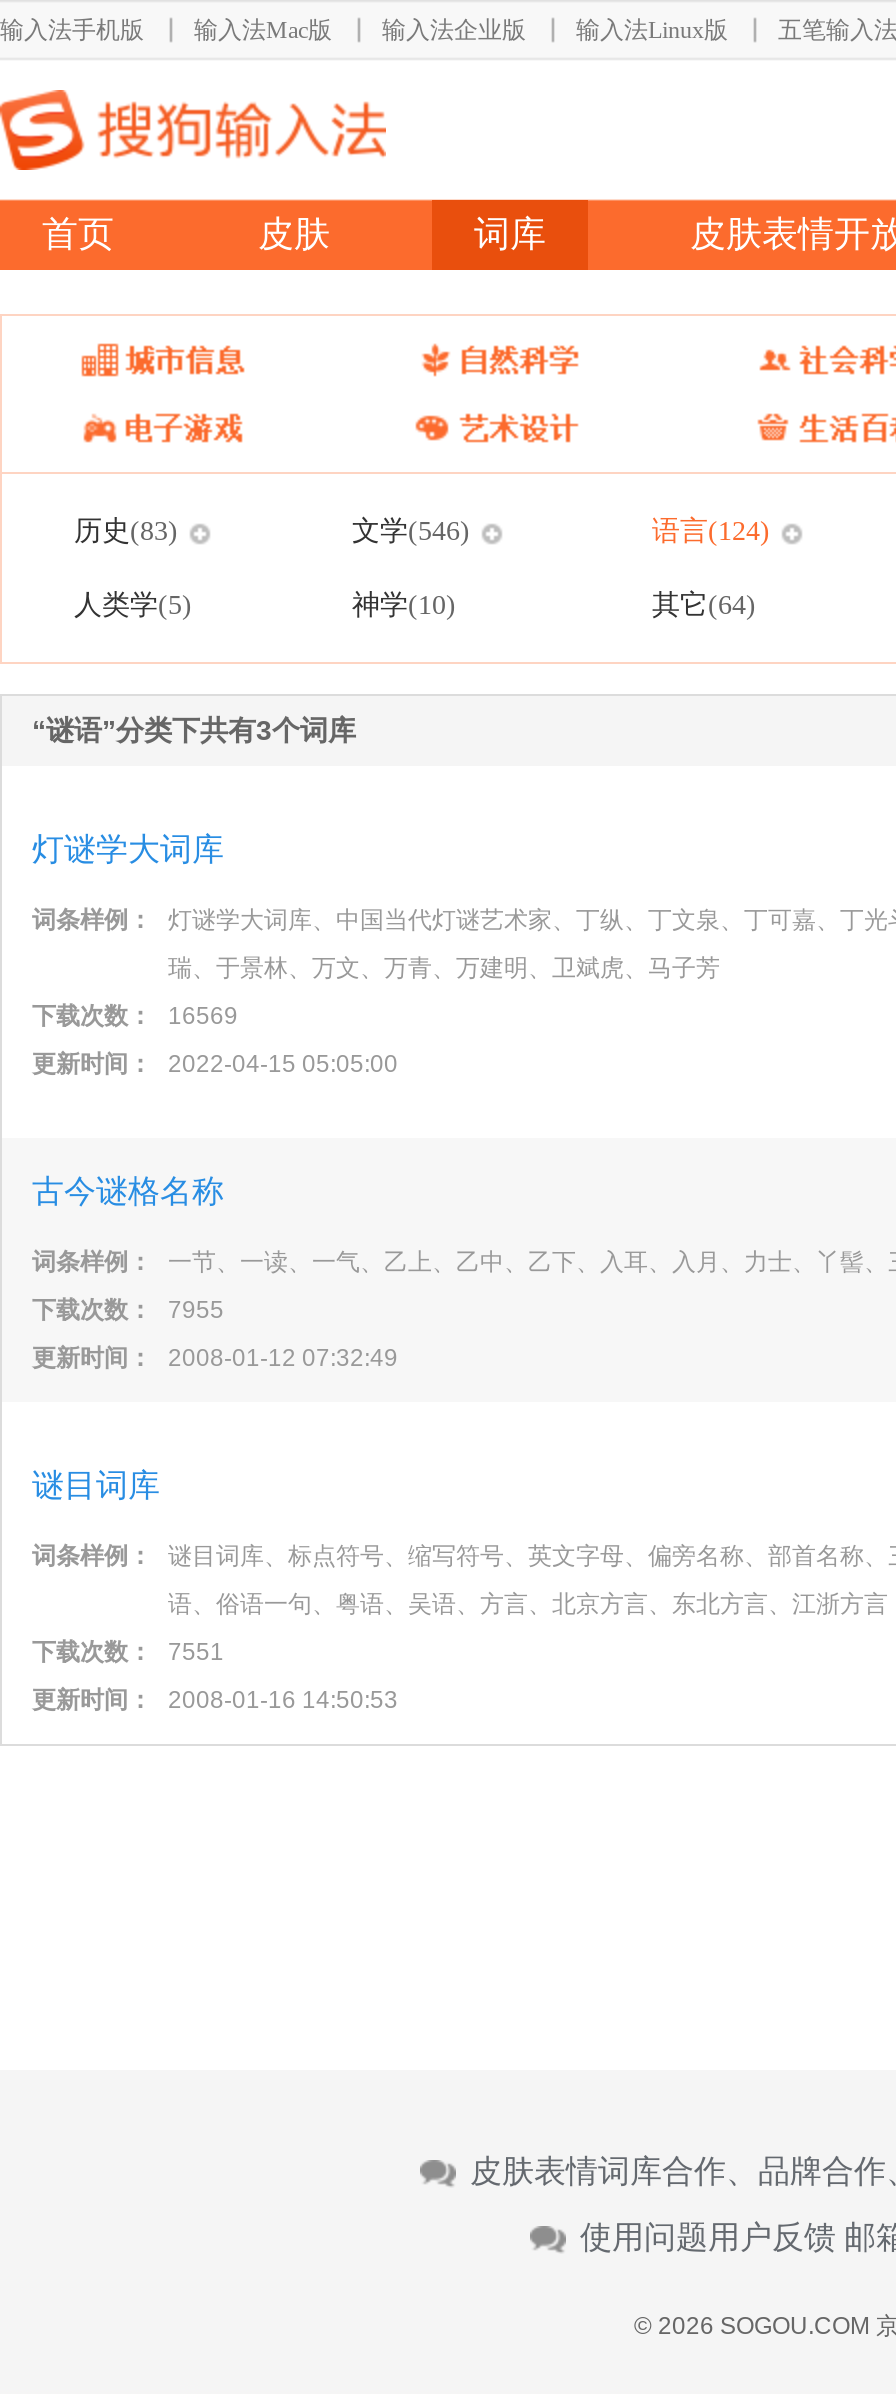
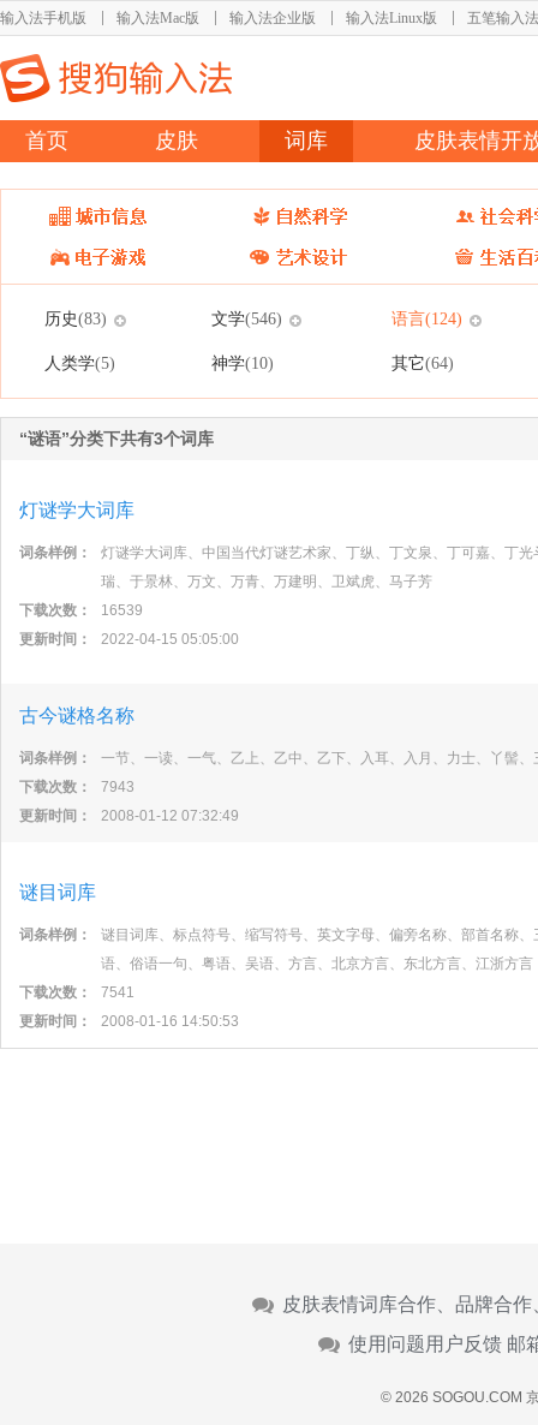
[32,1002,238,1030] 下载次数： 16569 -> [19,602,143,619] 下载次数： 16539
[32,1296,224,1324] 下载次数： 7955 -> [19,779,134,795] 下载次数： 7943
[32,1638,224,1666] 下载次数： 7551 -> [19,984,134,1001] 下载次数： 7541

